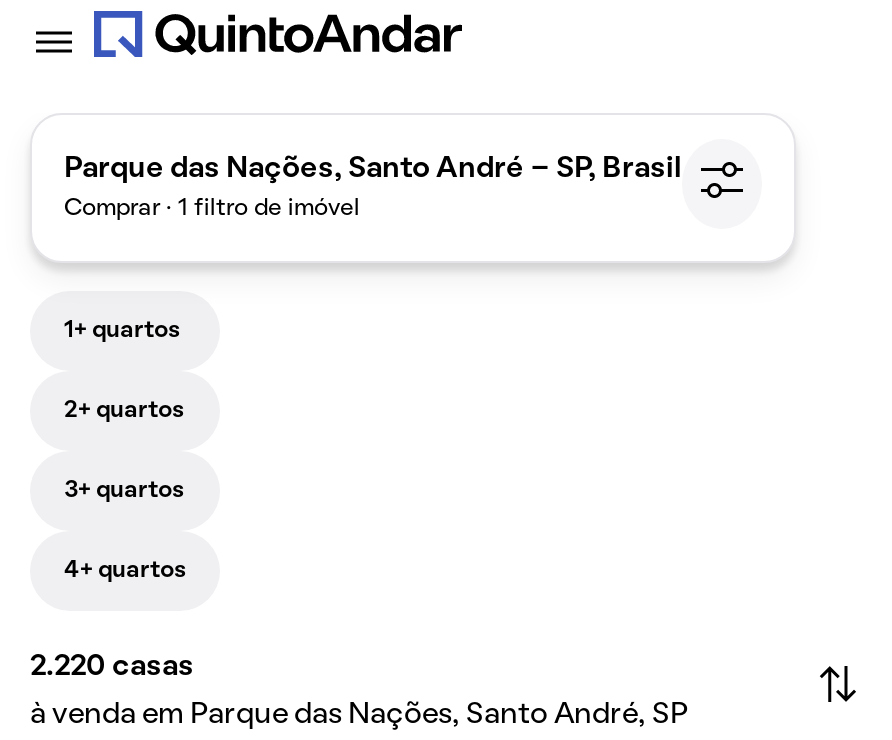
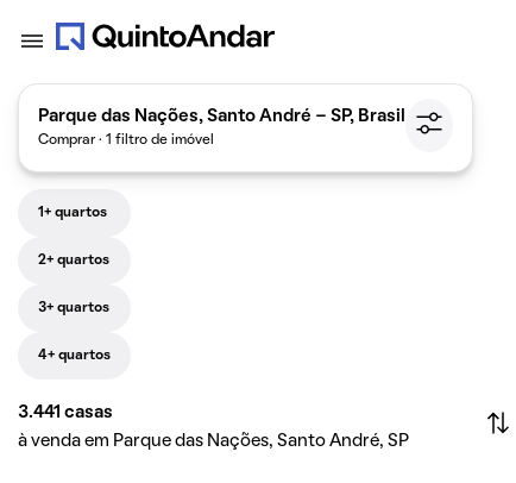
[30,653,194,681] 2.220 casas -> [18,404,113,421] 3.441 casas

